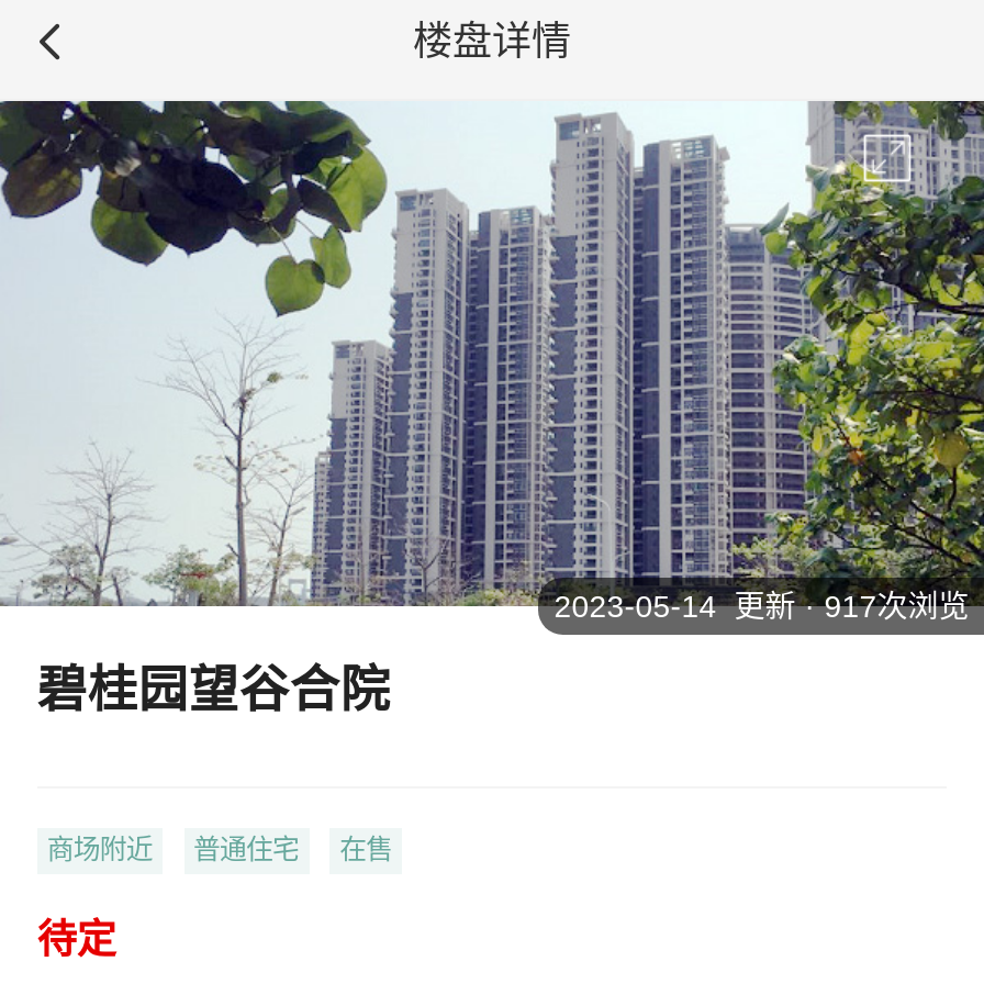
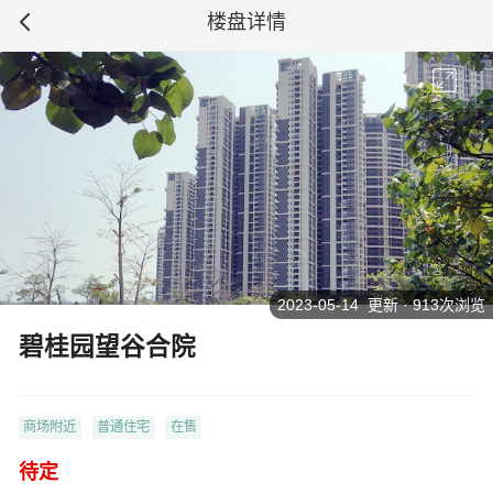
[554,589,969,624] 2023-05-14 更新 · 917次浏览 -> [278,296,486,314] 2023-05-14 更新 · 913次浏览

